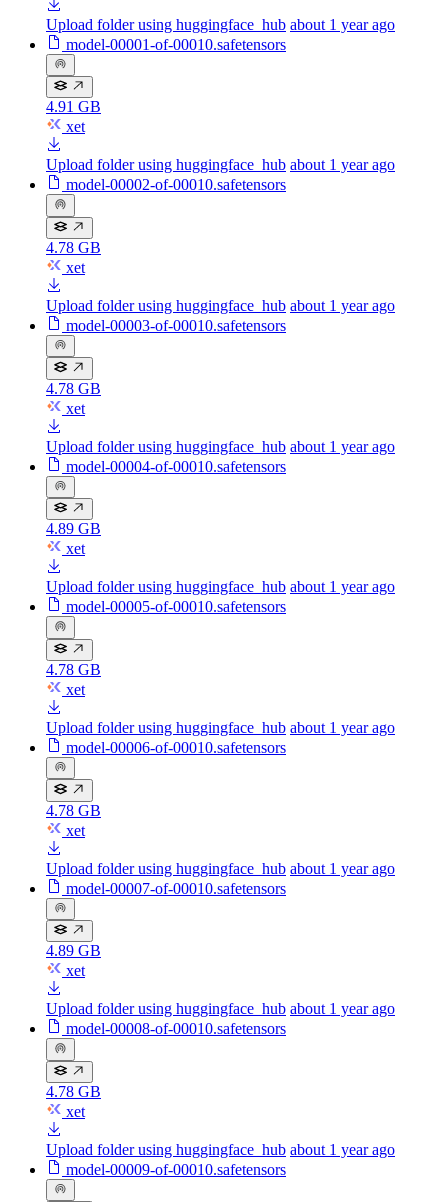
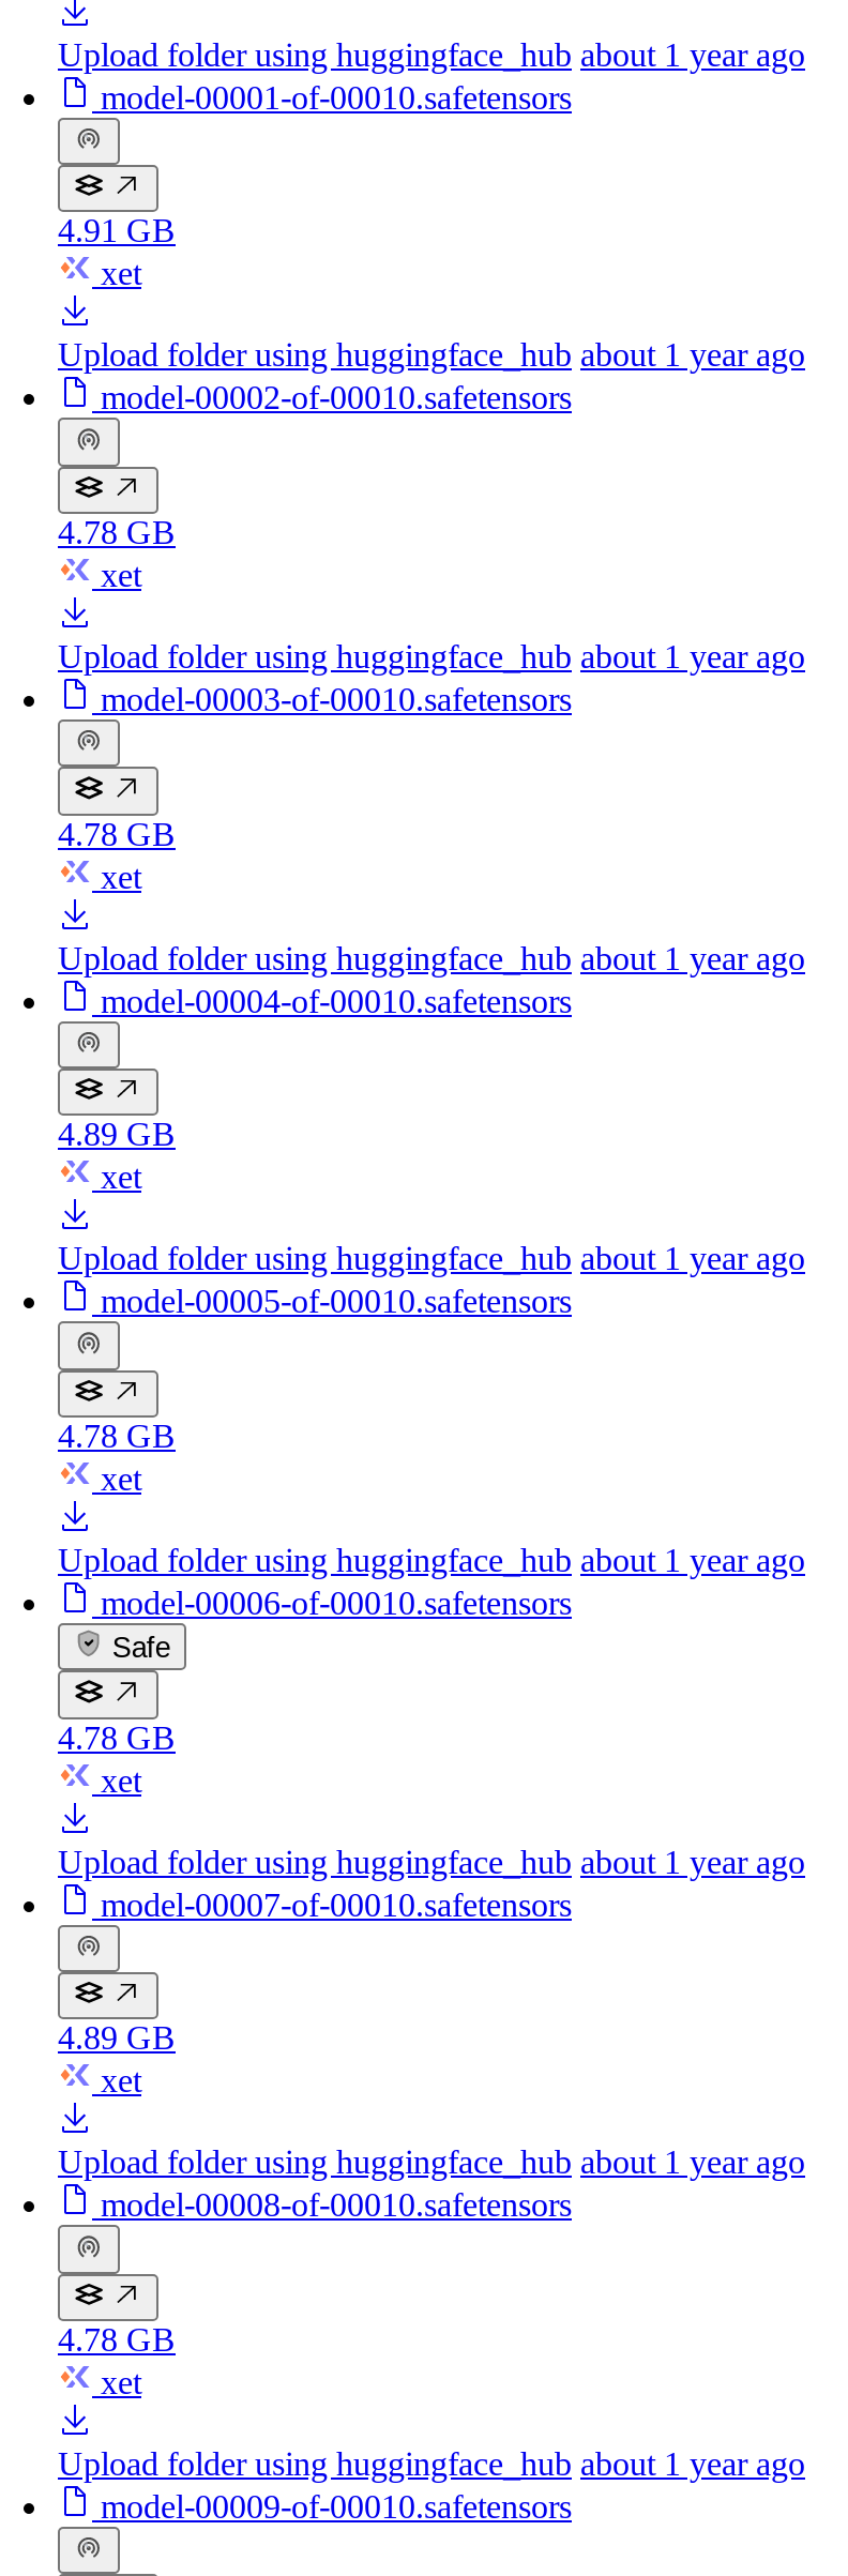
none -> [112,1632,170,1664] Safe

